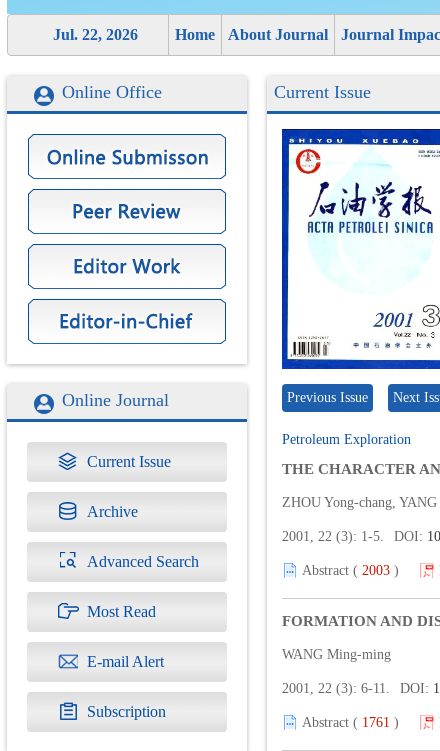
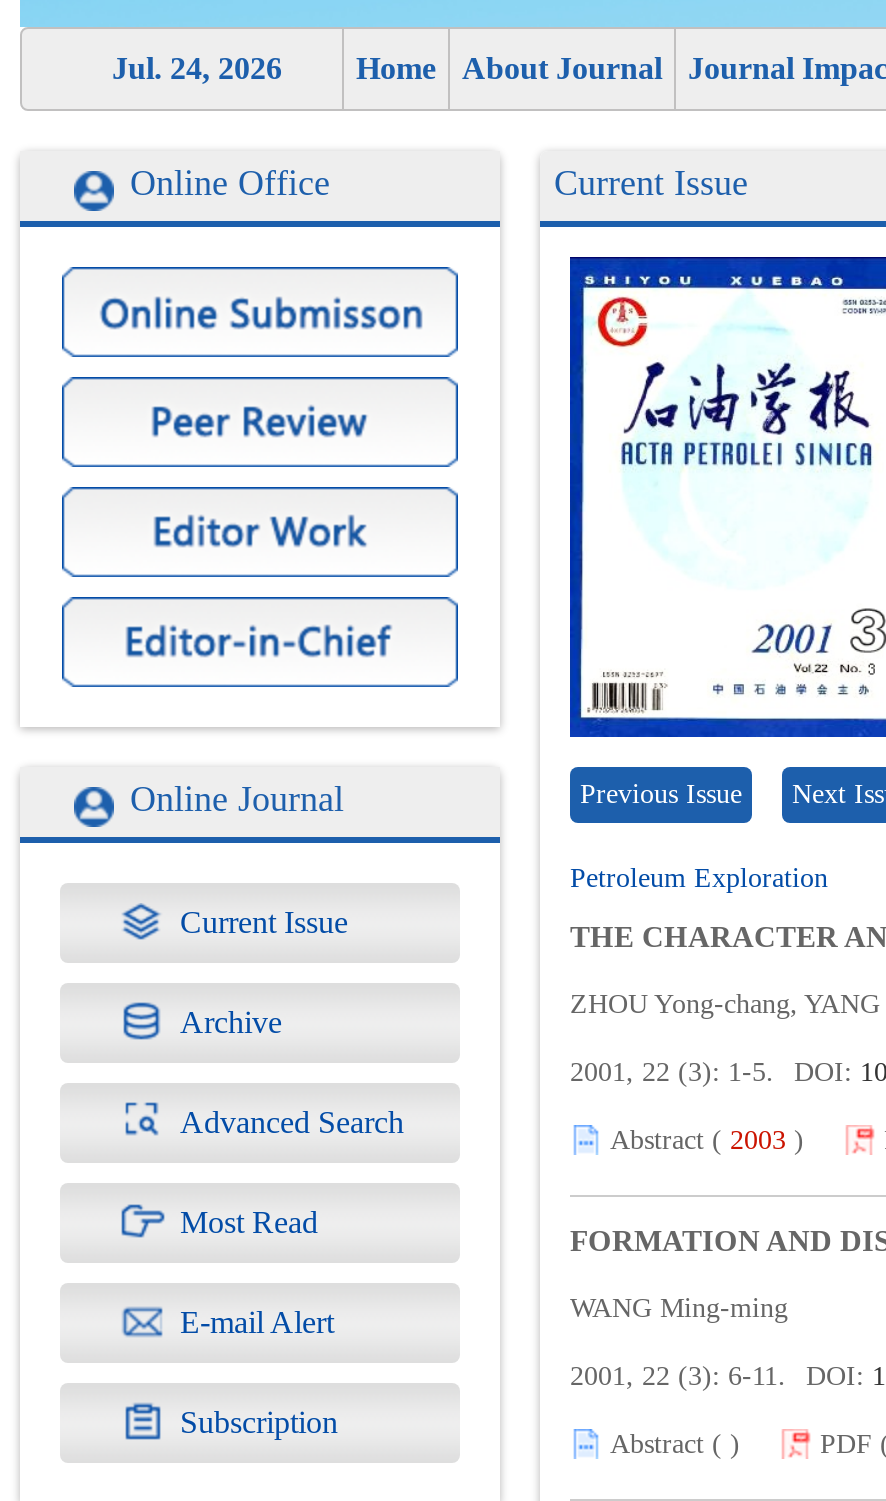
[53,26,138,43] Jul. 22, 2026 -> [112,51,282,85] Jul. 24, 2026
[302,715,403,730] Abstract (1761) -> [610,1429,748,1459] Abstract ()

